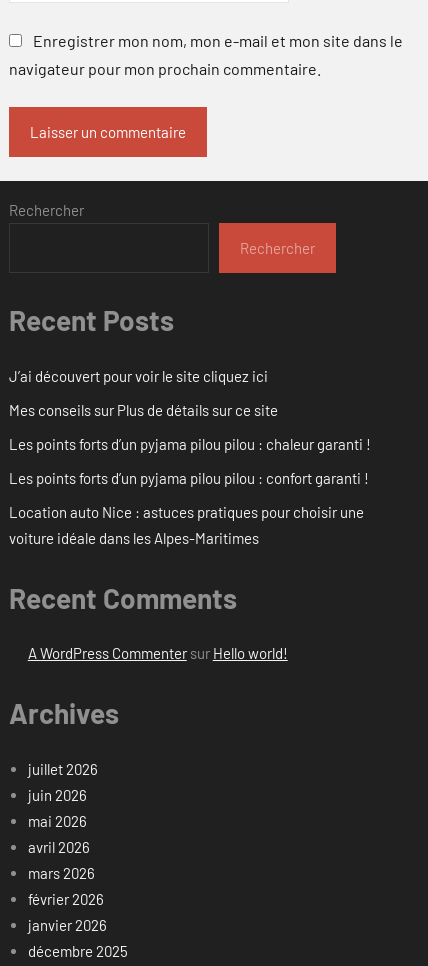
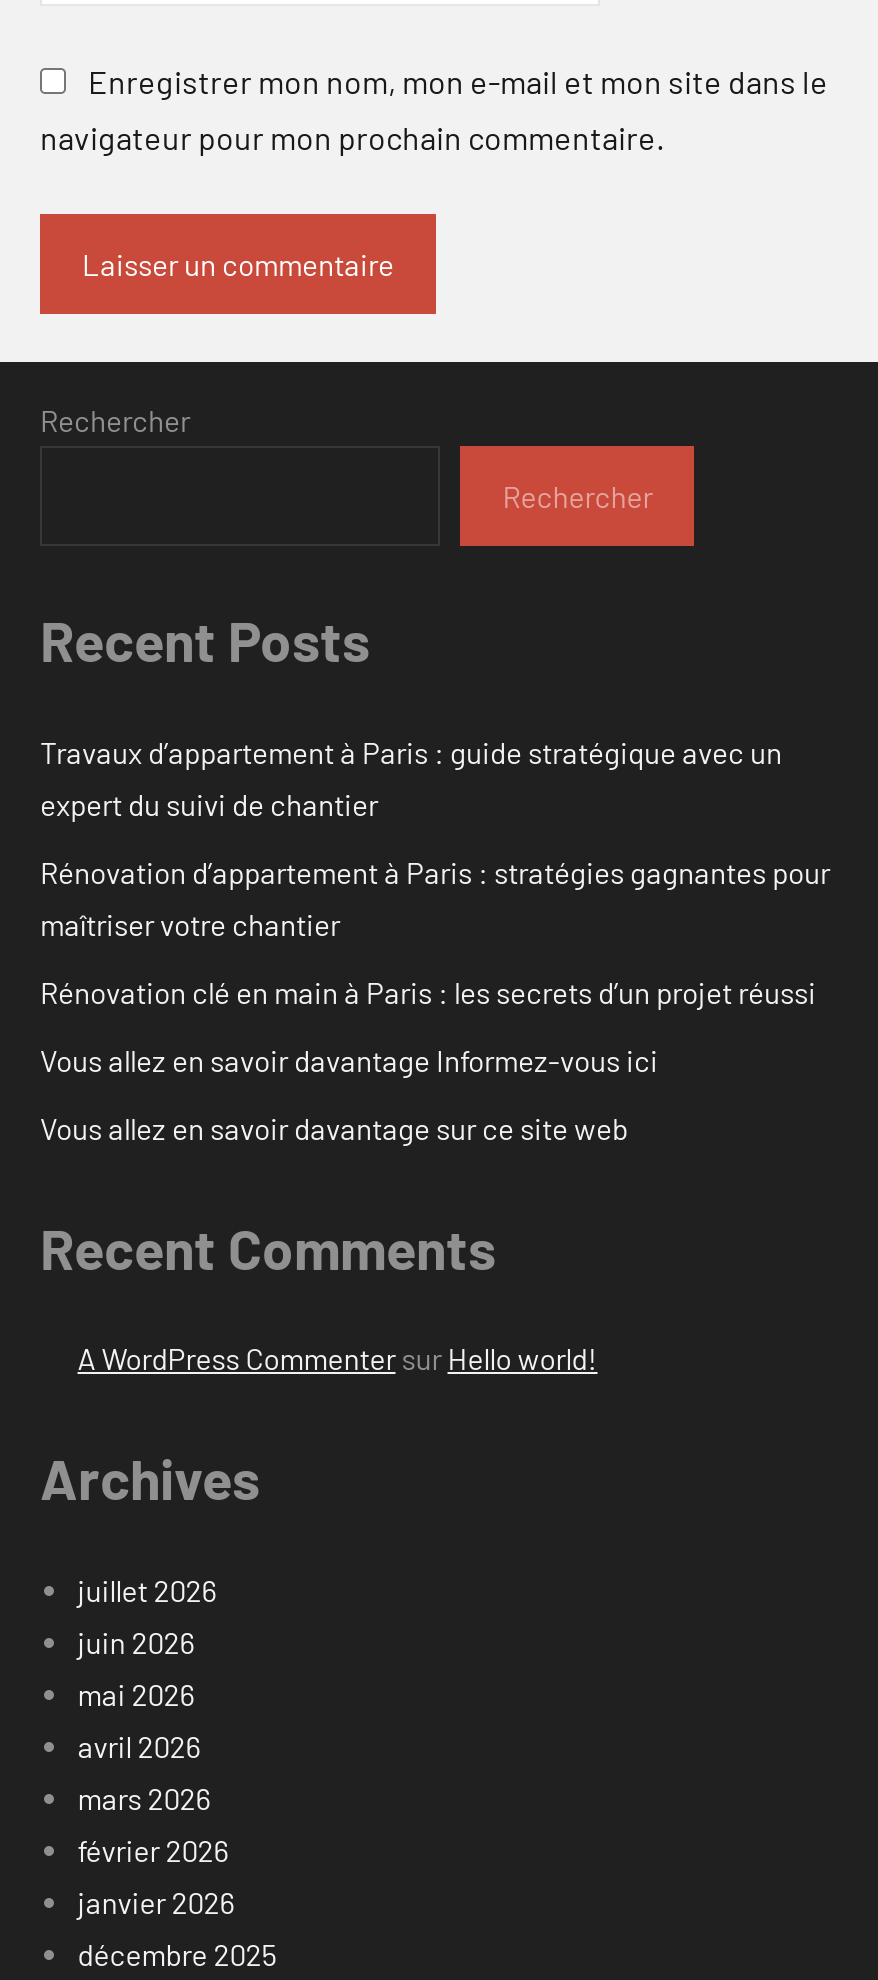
[9,367,268,385] J’ai découvert pour voir le site cliquez ici -> [40,734,782,822] Travaux d’appartement à Paris : guide stratégique avec un | expert du suivi de chantier
[9,401,278,419] Mes conseils sur Plus de détails sur ce site -> [40,854,830,942] Rénovation d’appartement à Paris : stratégies gagnantes pour | maîtriser votre chantier
[9,435,371,453] Les points forts d’un pyjama pilou pilou : chaleur garanti ! -> [40,974,816,1010] Rénovation clé en main à Paris : les secrets d’un projet réussi
[9,469,369,487] Les points forts d’un pyjama pilou pilou : confort garanti ! -> [40,1042,658,1078] Vous allez en savoir davantage Informez-vous ici
[9,503,364,547] Location auto Nice : astuces pratiques pour choisir une | voiture idéale dans les Alpes-Maritimes -> [40,1110,628,1146] Vous allez en savoir davantage sur ce site web

